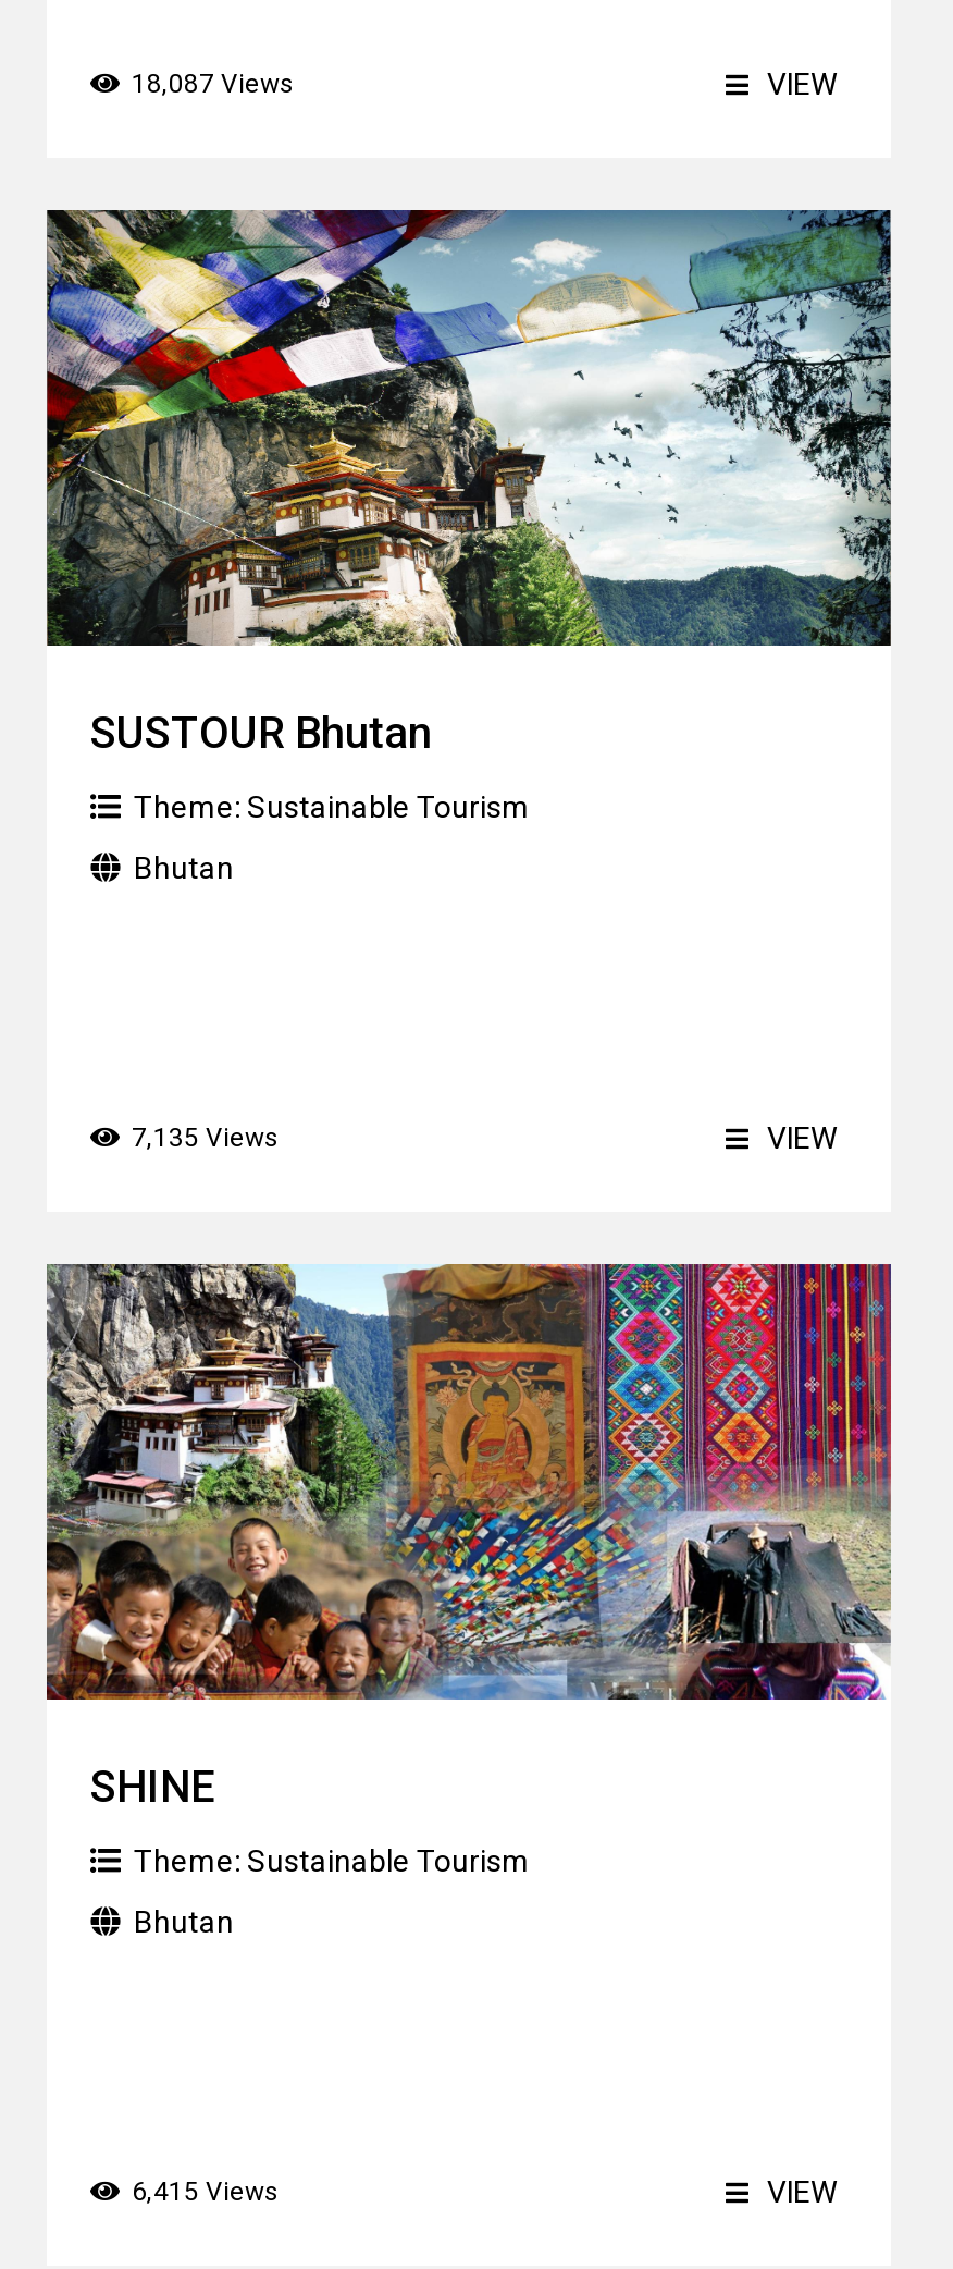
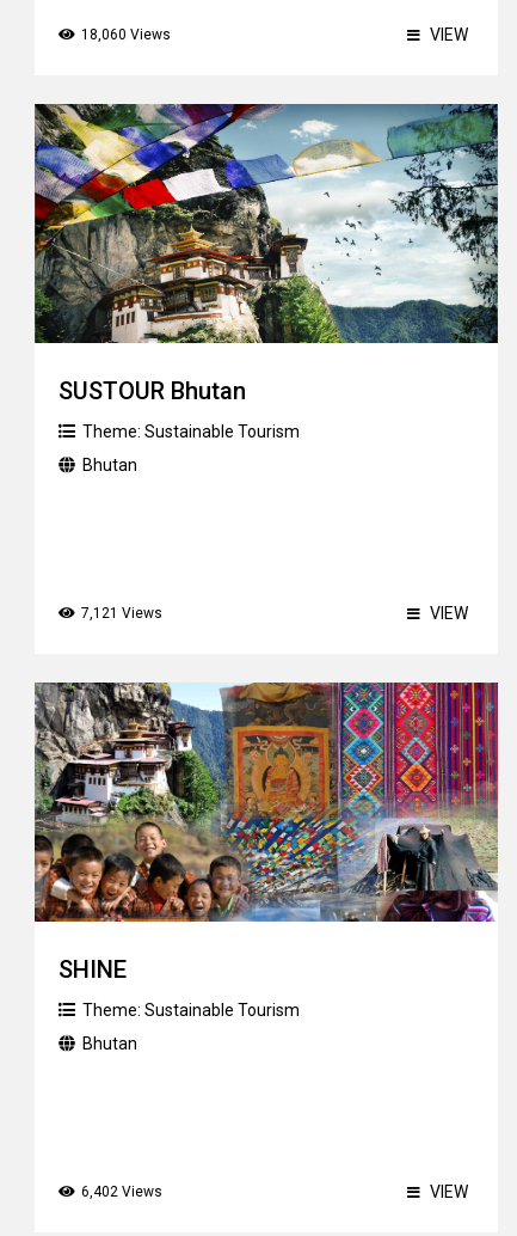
[132,69,295,99] 18,087 Views -> [81,26,171,43] 18,060 Views
[132,1123,280,1153] 7,135 Views -> [81,605,162,622] 7,121 Views
[132,2176,280,2207] 6,415 Views -> [81,1183,162,1200] 6,402 Views

